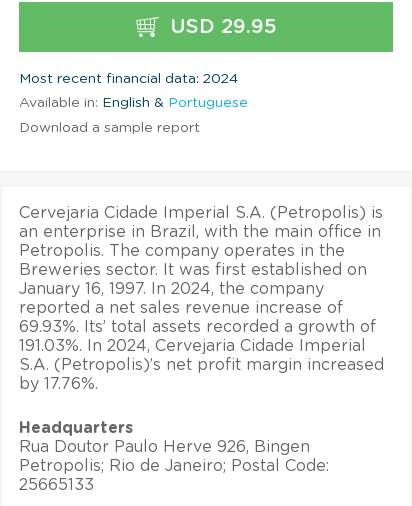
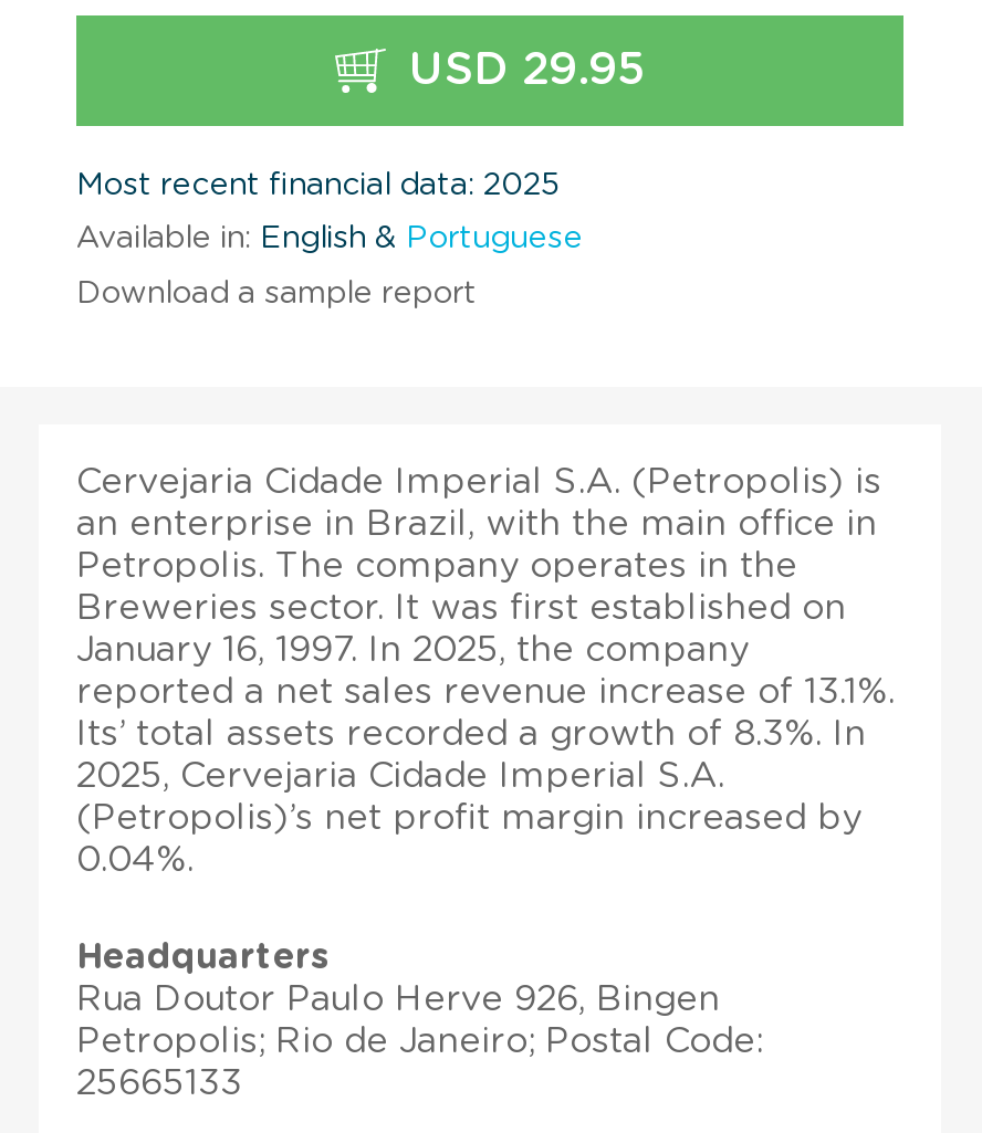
[19,72,238,86] Most recent financial data: 2024 -> [76,170,561,201] Most recent financial data: 2025
[19,281,384,392] January 16, 1997. In 2024, the company | reported a net sales revenue increase of | 69.93%. Its’ total assets recorded a growth of | 191.03%. In 2024, Cervejaria Cidade Imperial | S.A. (Petropolis)’s net profit margin increased | by 17.76%. -> [76,632,895,877] January 16, 1997. In 2025, the company | reported a net sales revenue increase of 13.1%. | Its’ total assets recorded a growth of 8.3%. In | 2025, Cervejaria Cidade Imperial S.A. | (Petropolis)’s net profit margin increased by | 0.04%.

